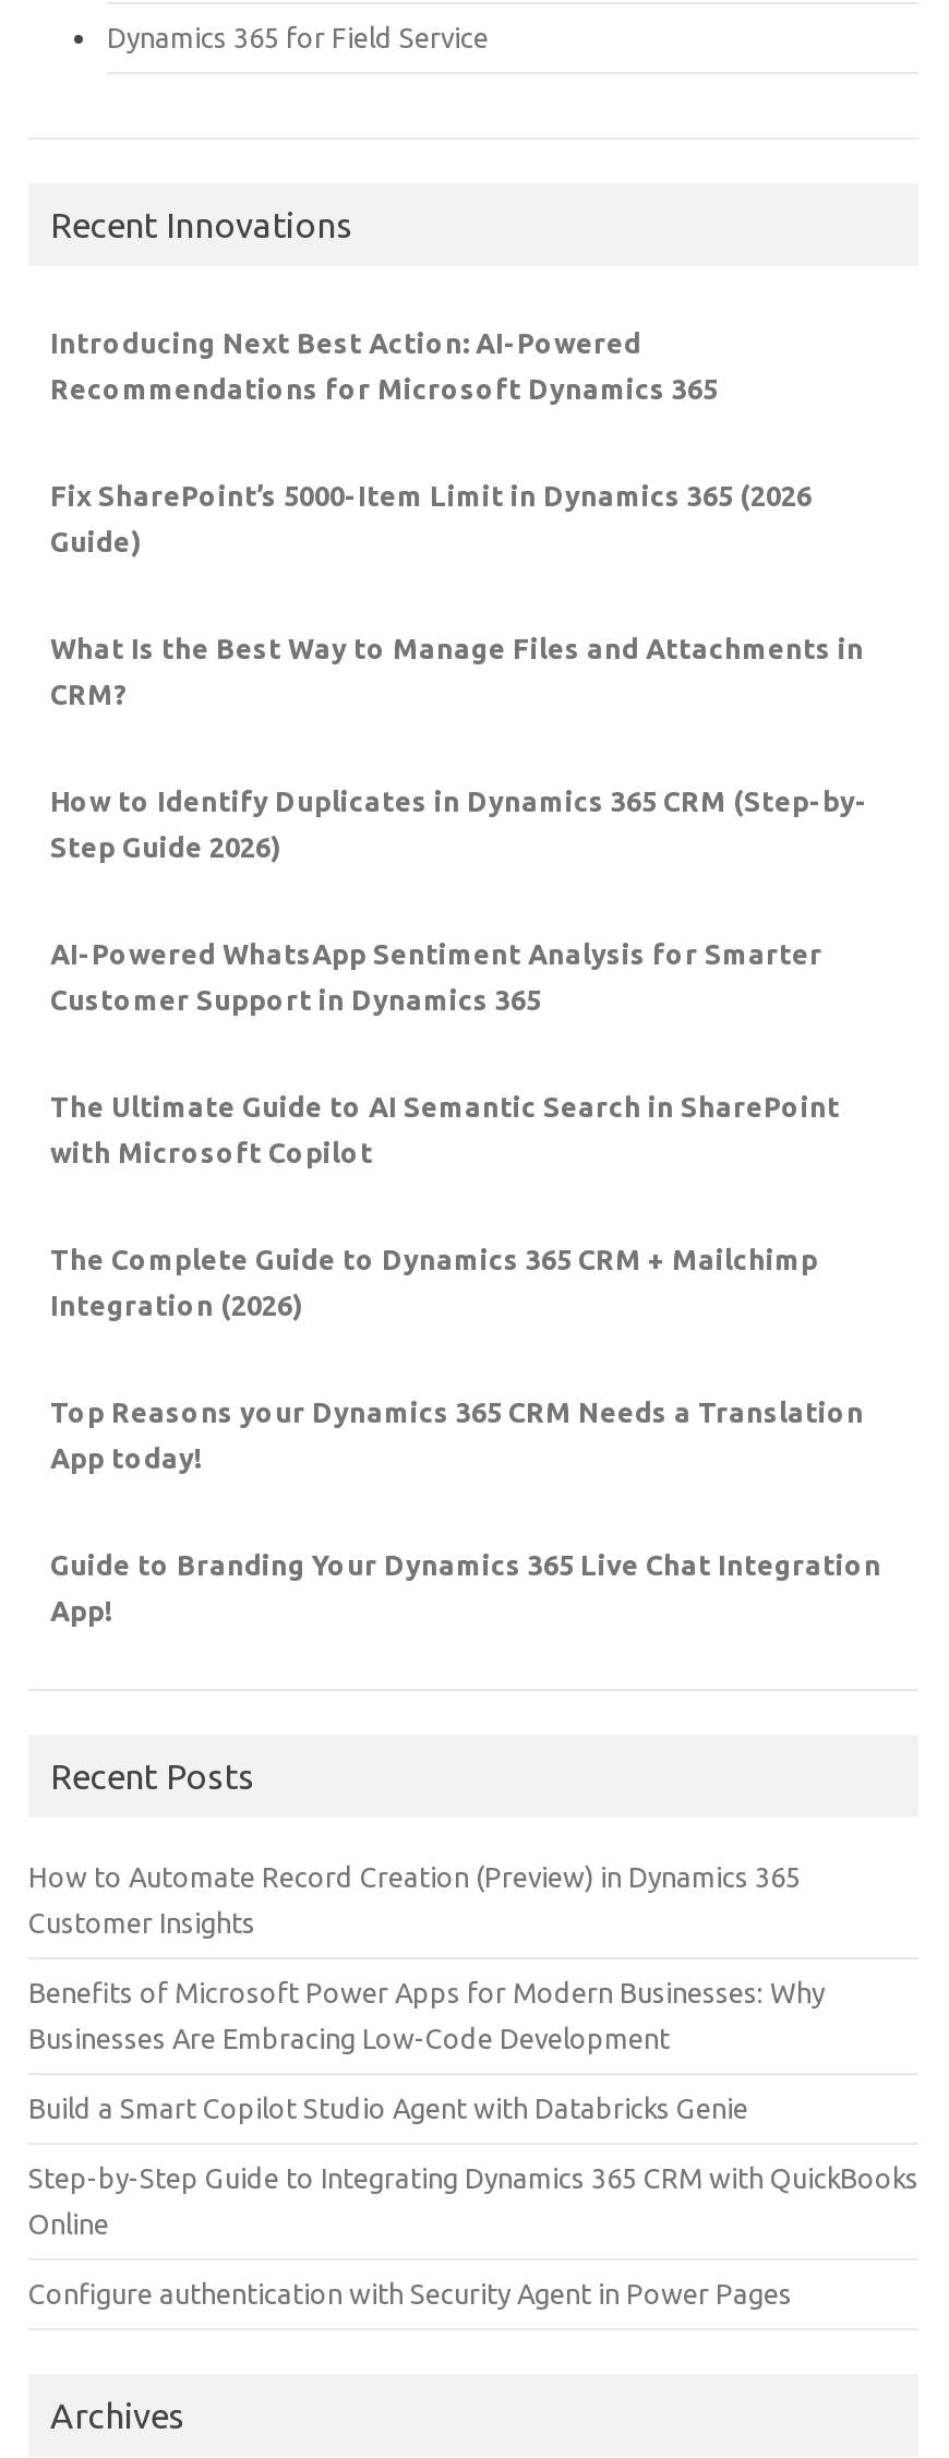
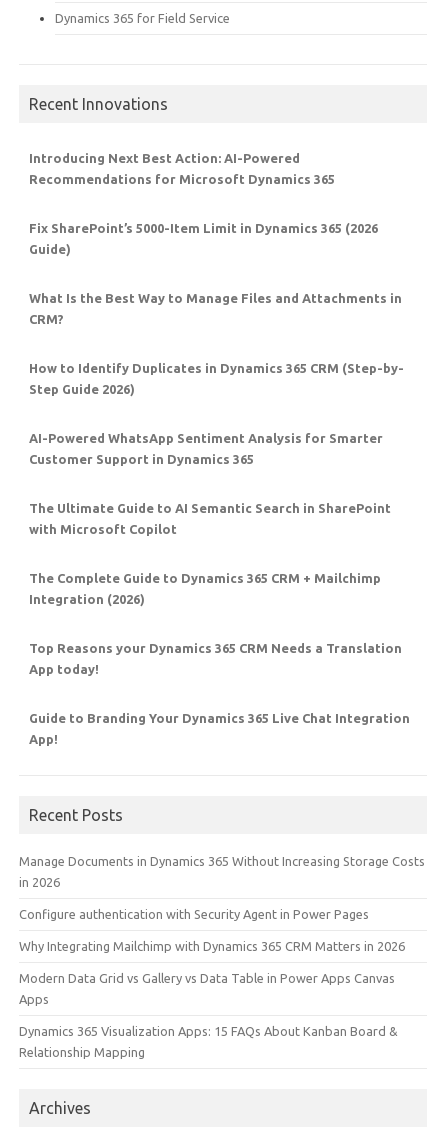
[28,1860,918,2238] How to Automate Record Creation (Preview) in Dynamics 365 | Customer Insights | Benefits of Microsoft Power Apps for Modern Businesses: Why | Businesses Are Embracing Low-Code Development | Build a Smart Copilot Studio Agent with Databricks Genie | Step-by-Step Guide to Integrating Dynamics 365 CRM with QuickBooks | Online -> [19,854,425,889] Manage Documents in Dynamics 365 Without Increasing Storage Costs | in 2026
moved [28,2277,792,2307] -> [19,907,369,921]: Configure authentication with Security Agent in Power Pages
none -> [19,939,405,1059] Why Integrating Mailchimp with Dynamics 365 CRM Matters in 2026 | Modern Data Grid vs Gallery vs Data Table in Power Apps Canvas | Apps | Dynamics 365 Visualization Apps: 15 FAQs About Kanban Board & | Relationship Mapping

